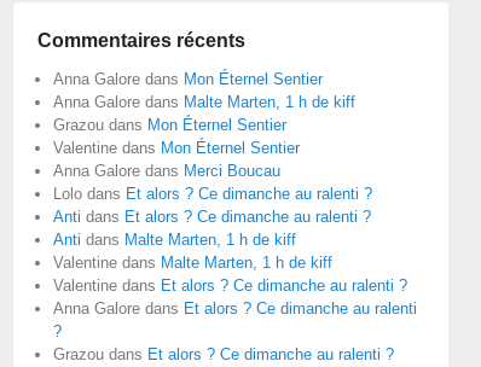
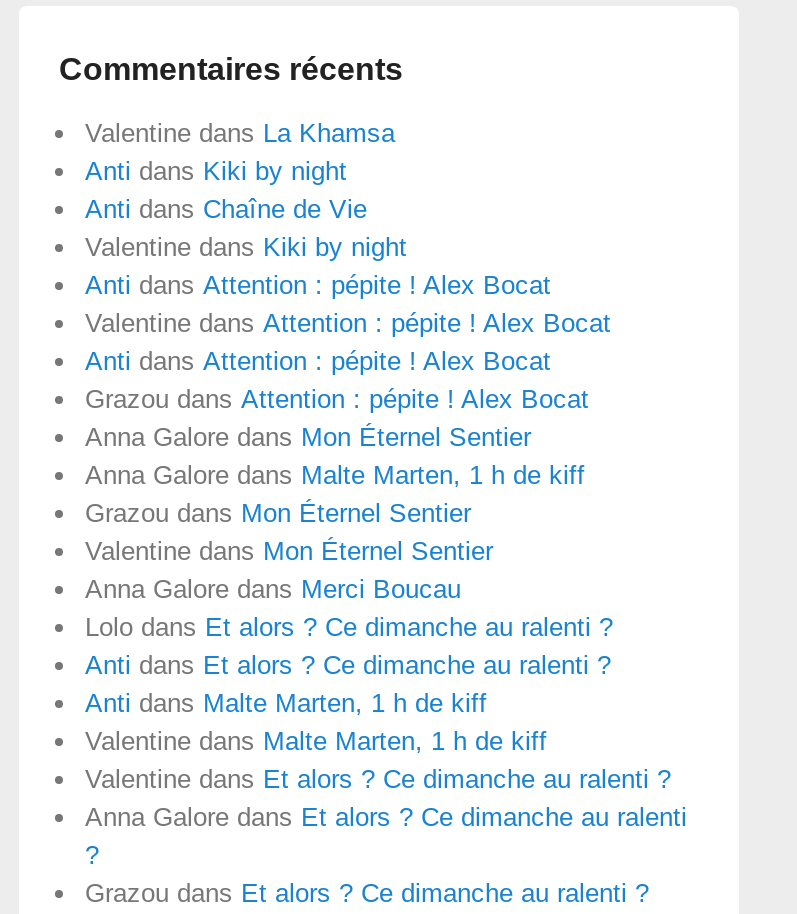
none -> [85,117,611,413] Valentine dans La Khamsa | Anti dans Kiki by night | Anti dans Chaîne de Vie | Valentine dans Kiki by night | Anti dans Attention : pépite ! Alex Bocat | Valentine dans Attention : pépite ! Alex Bocat | Anti dans Attention : pépite ! Alex Bocat | Grazou dans Attention : pépite ! Alex Bocat

